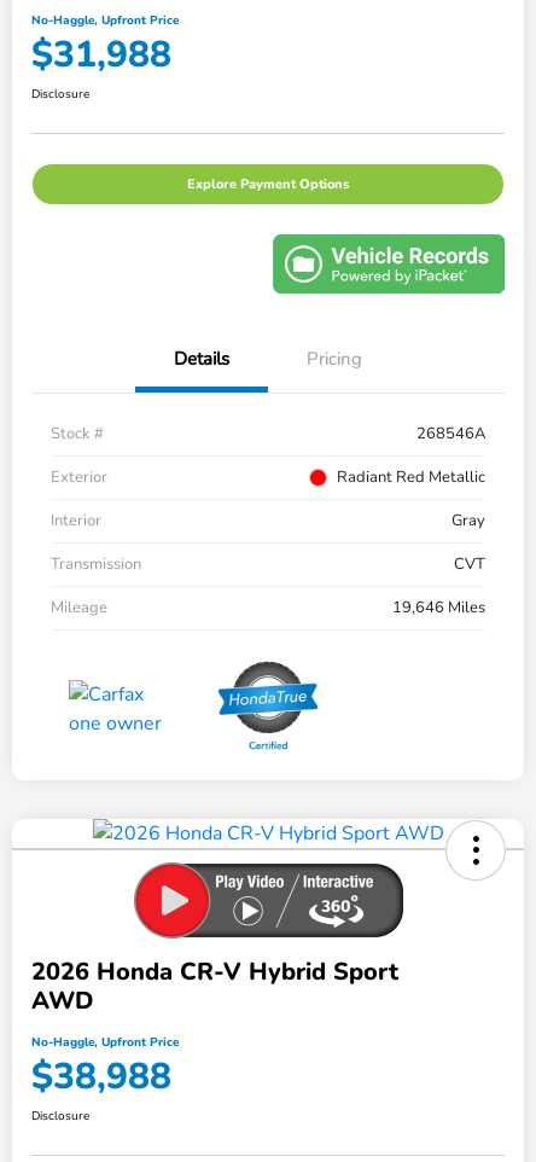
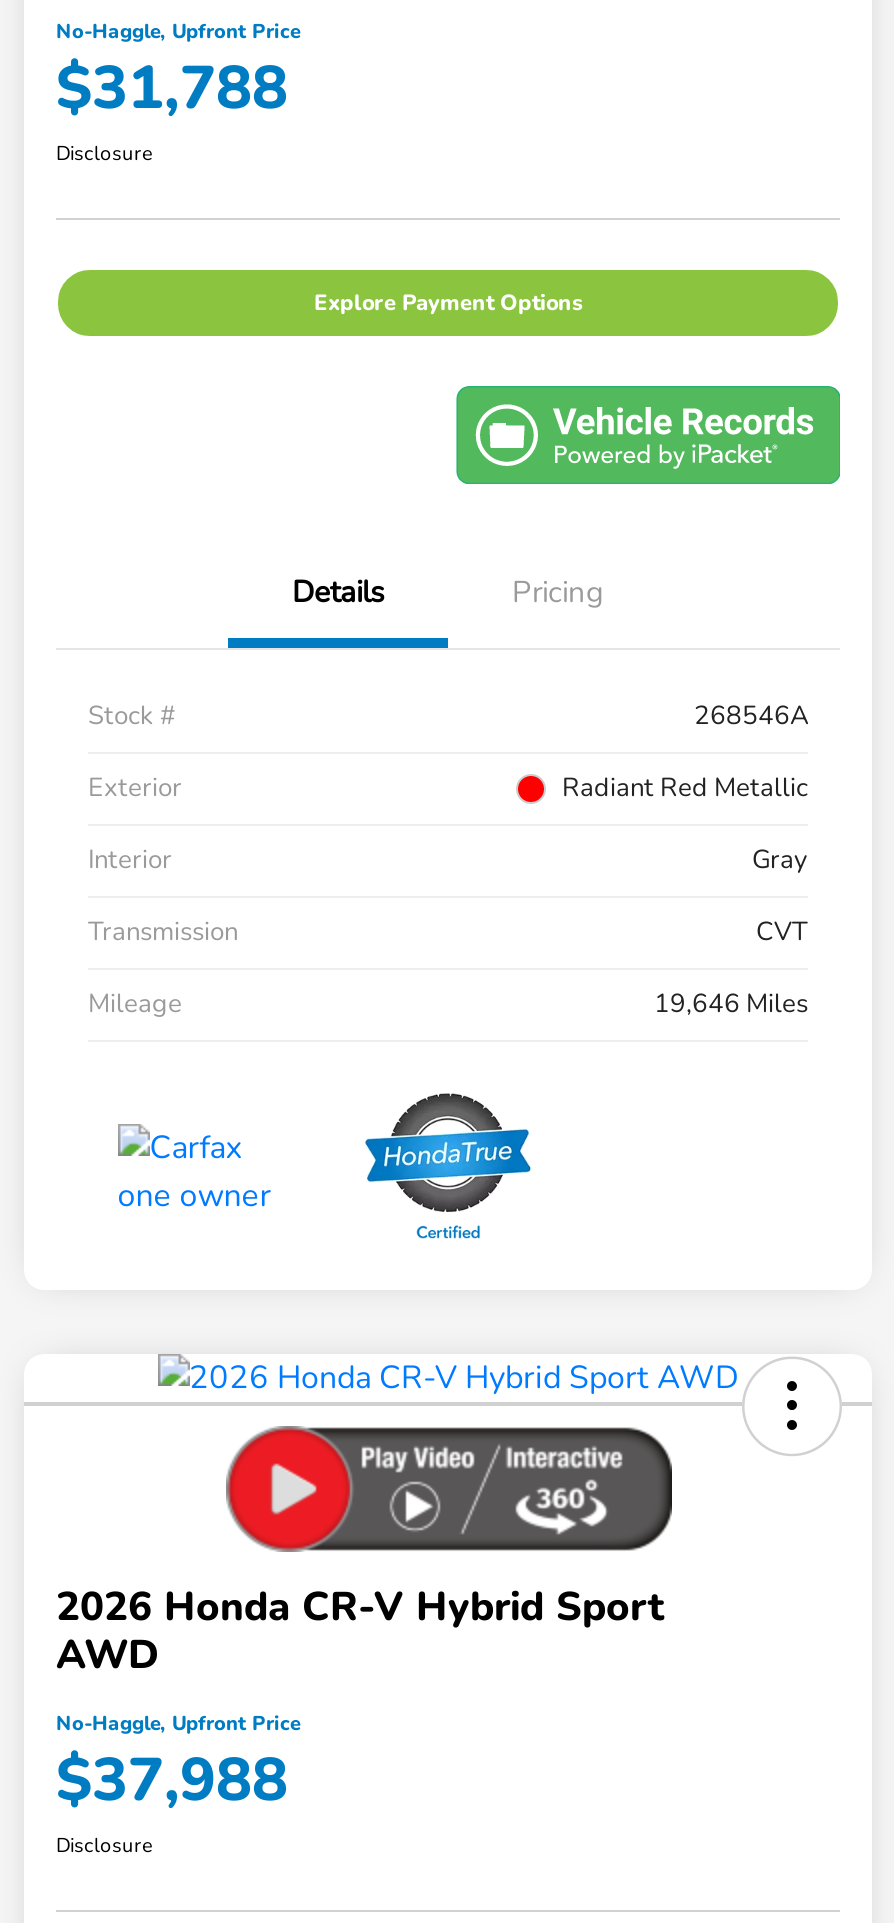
[31,30,171,79] $31,988 -> [56,47,288,129] $31,788
[31,1052,171,1102] $38,988 -> [56,1741,288,1823] $37,988

